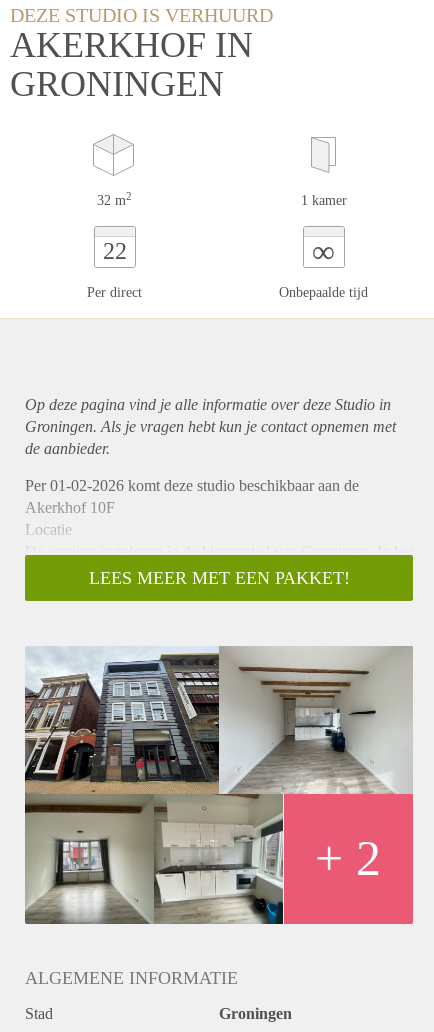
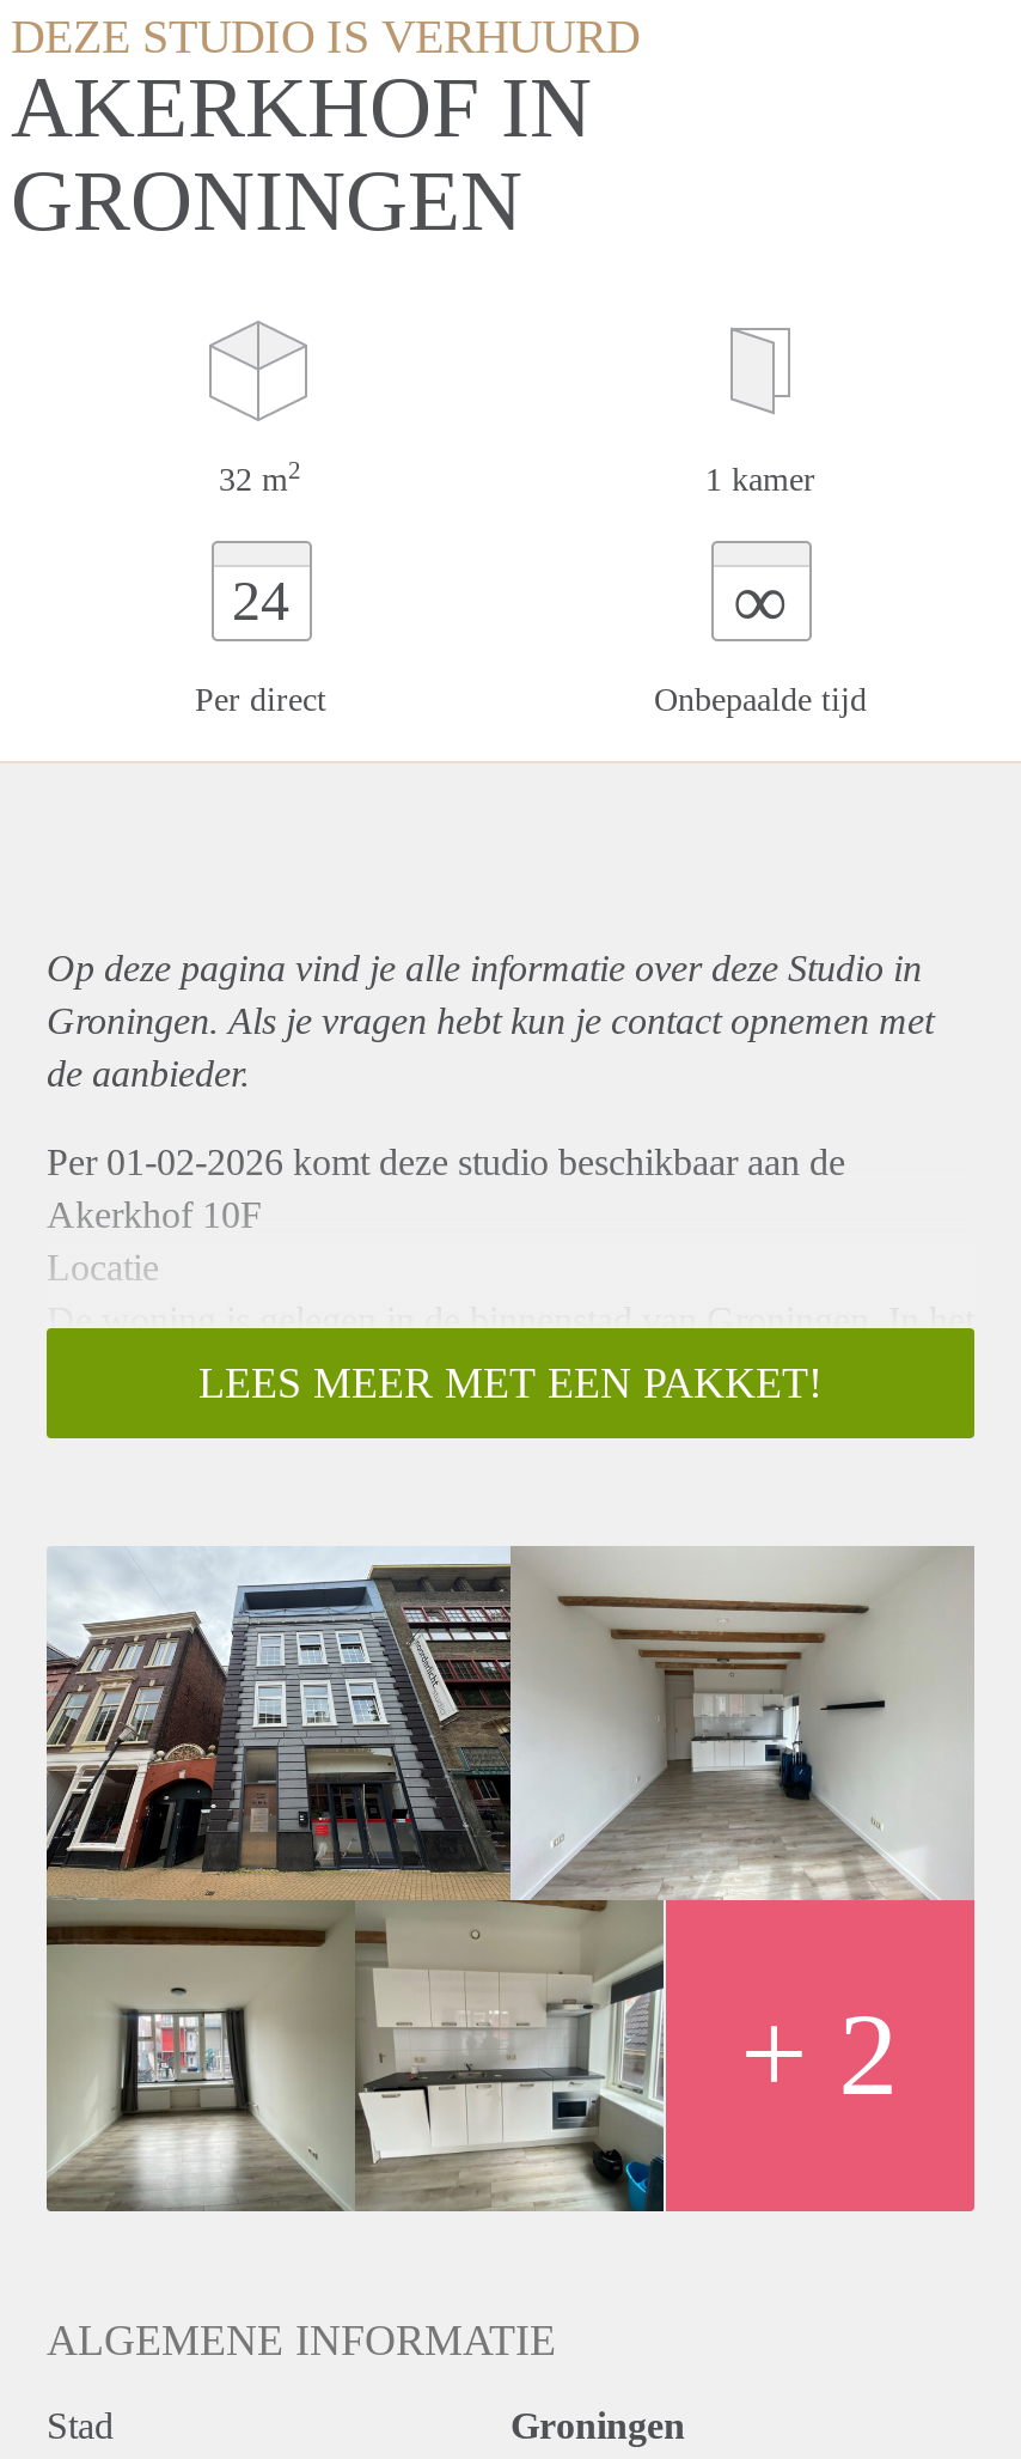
[102,238,126,264] 22 -> [232,570,289,633] 24

